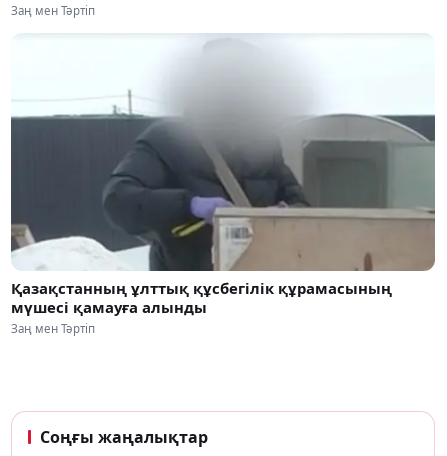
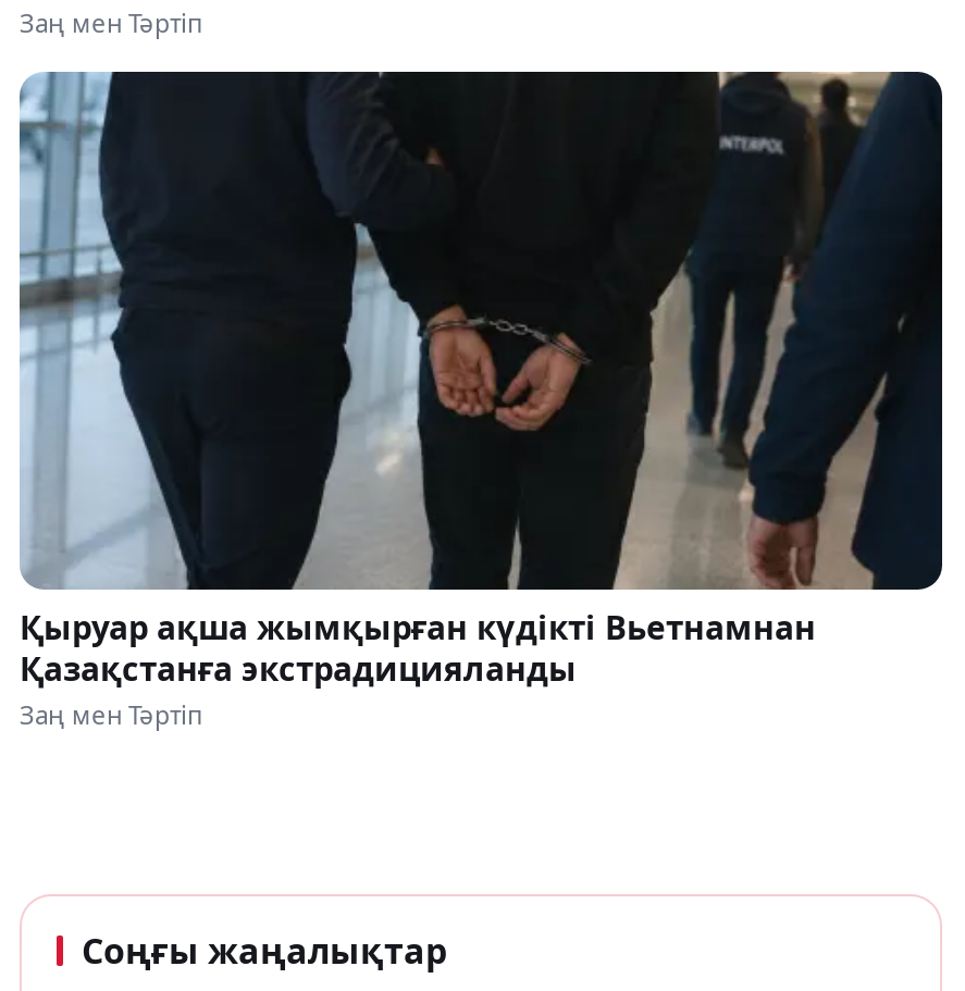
[10,33,436,317] [image] | Қазақстанның ұлттық құсбегілік құрамасының | мүшесі қамауға алынды -> [17,70,944,690] [image] | Қыруар ақша жымқырған күдікті Вьетнамнан | Қазақстанға экстрадицияланды

